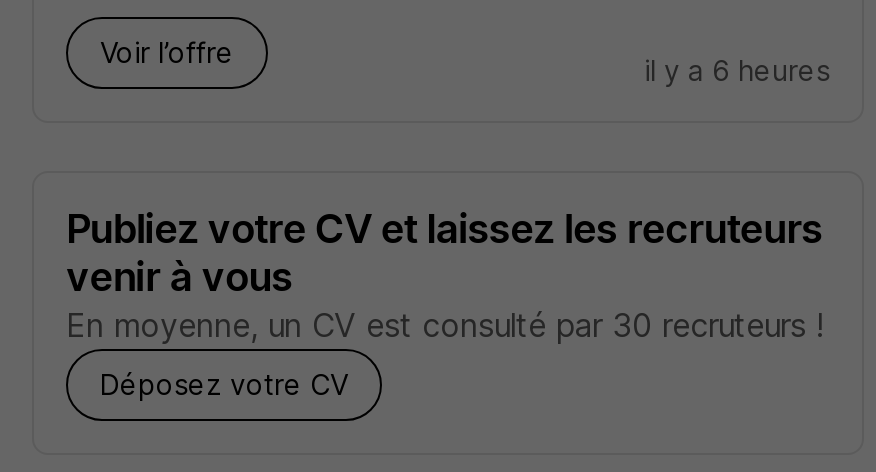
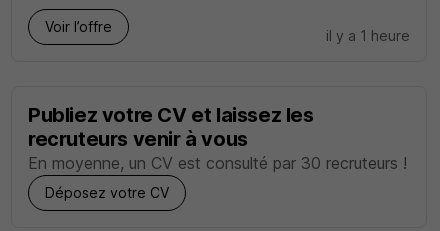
[644,53,830,87] il y a 6 heures -> [326,27,410,44] il y a 1 heure

